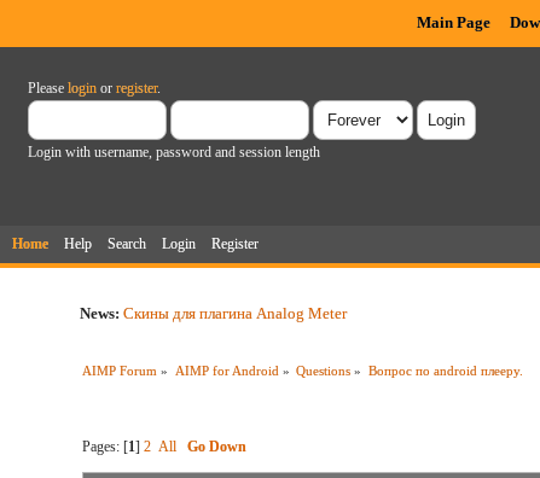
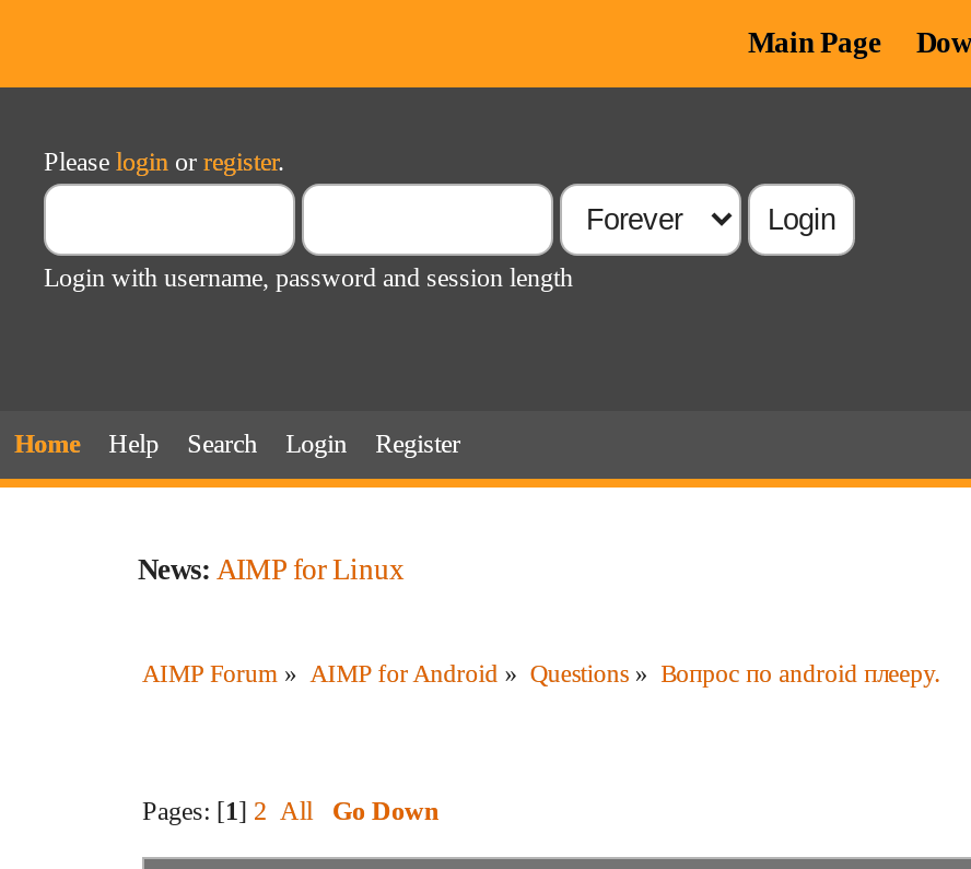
[80,304,347,322] News: Скины для плагина Analog Meter -> [138,553,405,586] News: AIMP for Linux

